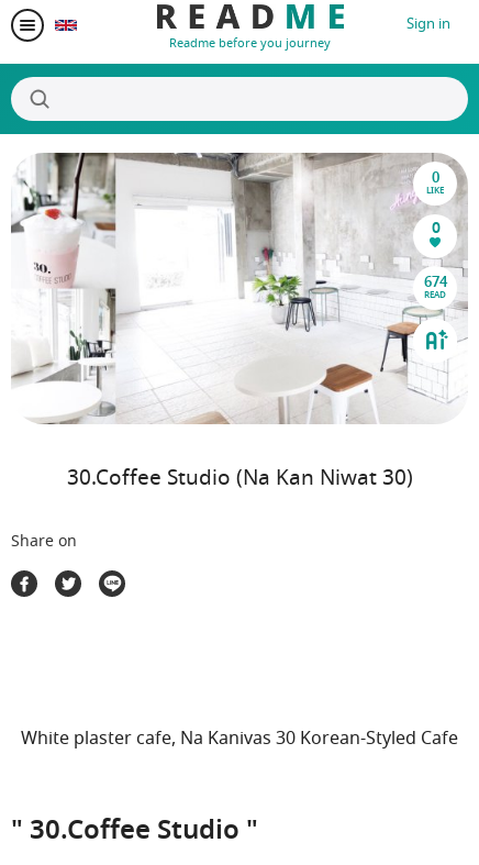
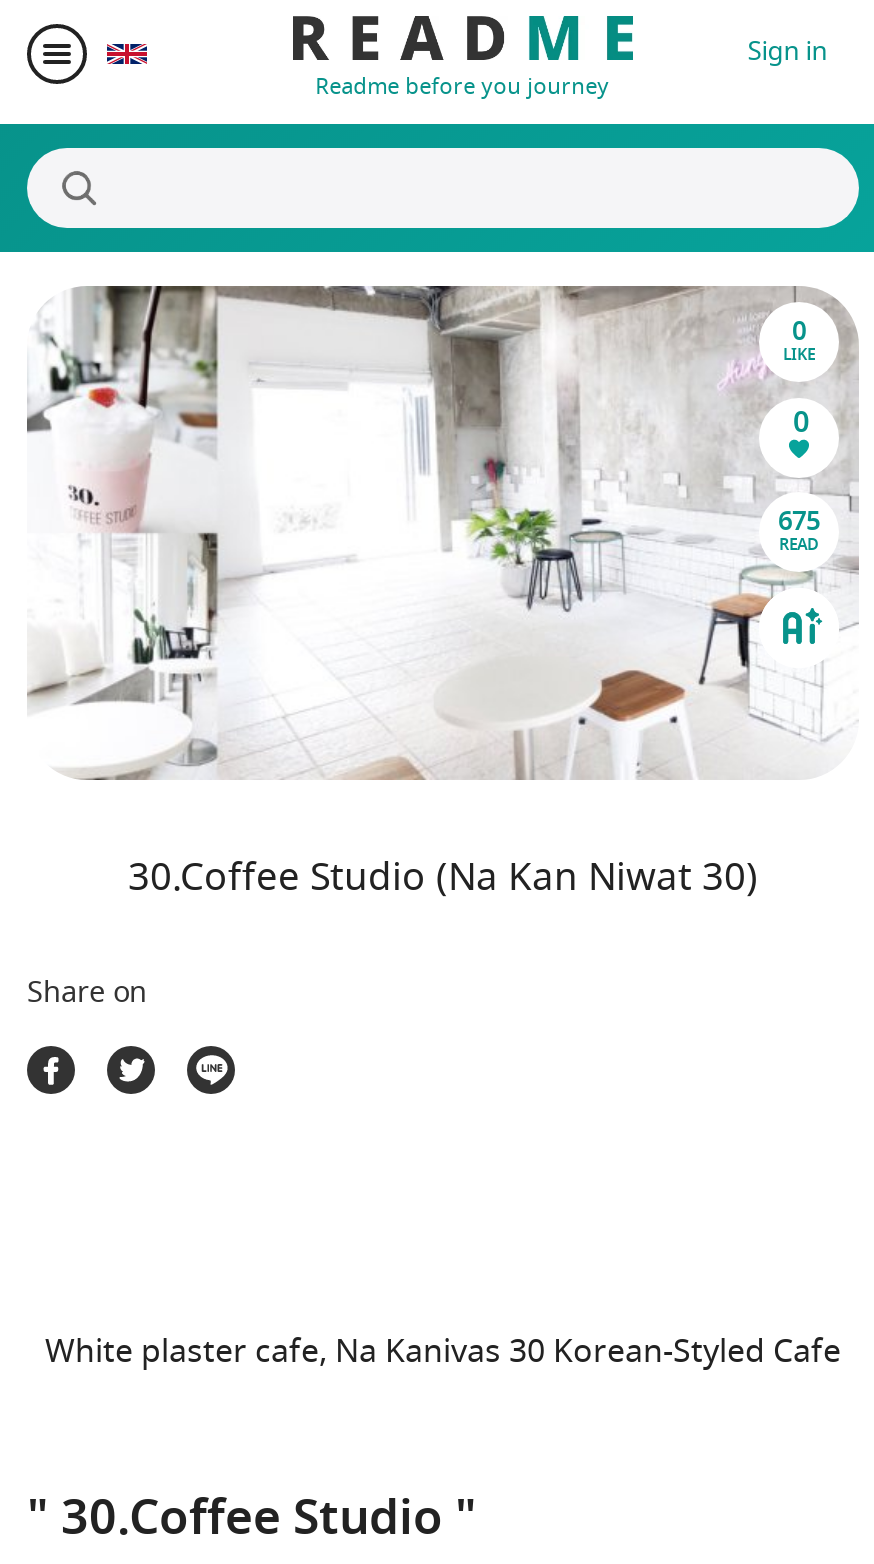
[424,271,447,292] 674 -> [778,502,820,540] 675

